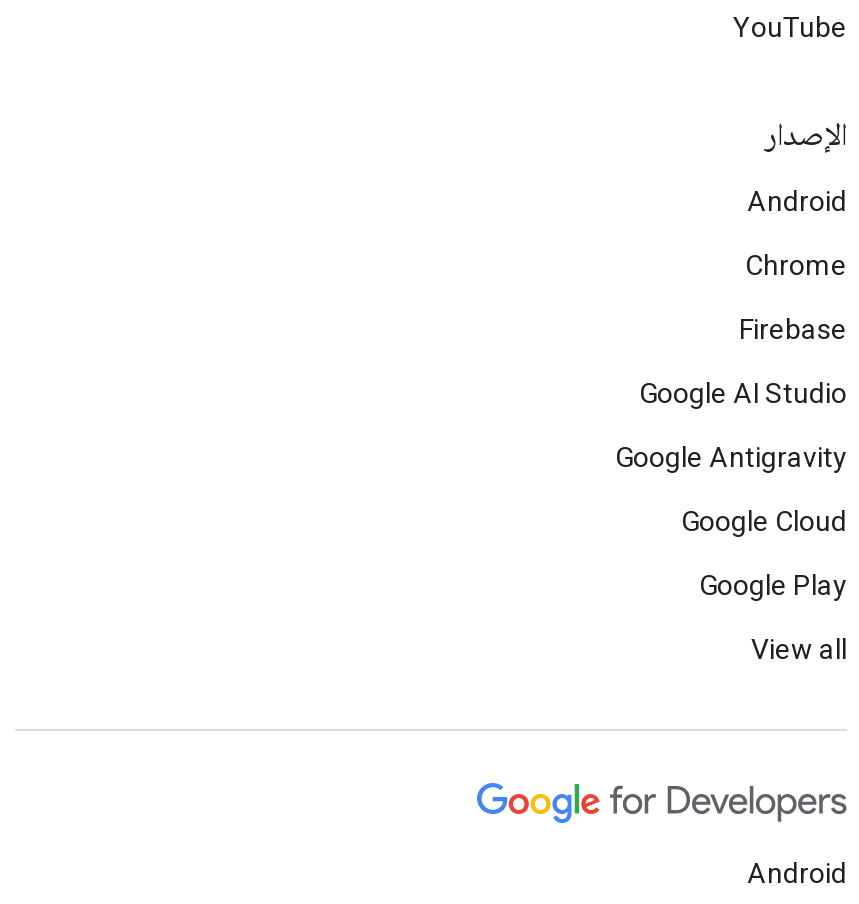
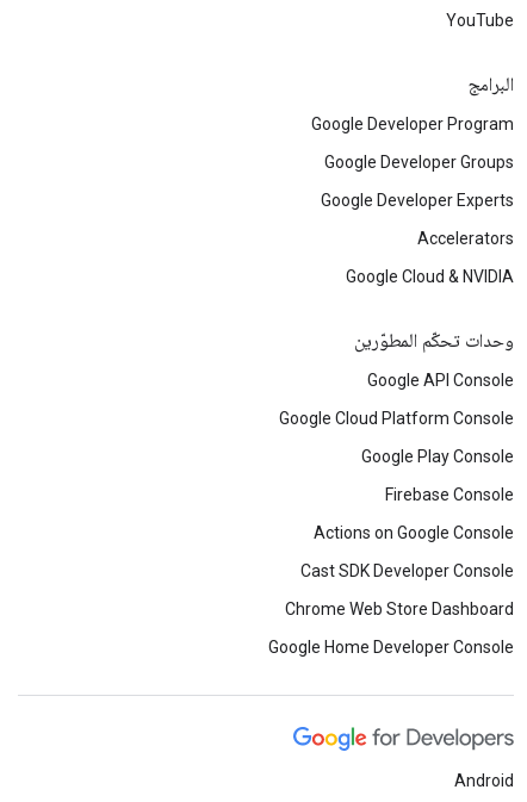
[615,115,847,665] الإصدار | Android | Chrome | Firebase | Google AI Studio | Google Antigravity | Google Cloud | Google Play | View all -> [268,73,514,657] البرامج | Google Developer Program | Google Developer Groups | Google Developer Experts | Accelerators | Google Cloud & NVIDIA | وحدات تحكّم المطوّرين | Google API Console | Google Cloud Platform Console | Google Play Console | Firebase Console | Actions on Google Console | Cast SDK Developer Console | Chrome Web Store Dashboard | Google Home Developer Console

